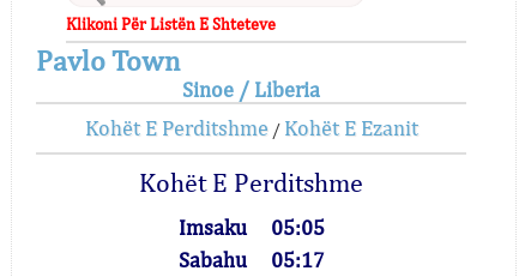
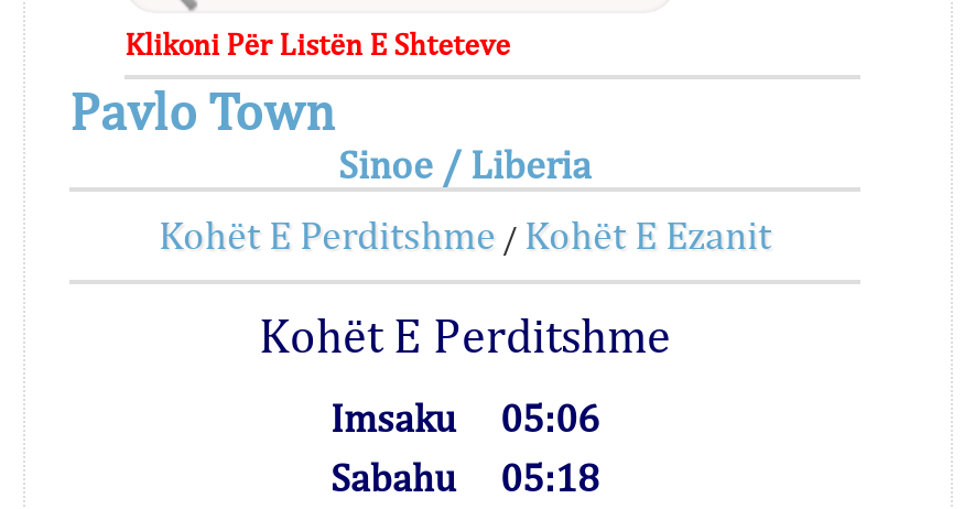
[178,215,324,240] Imsaku 05:05 -> [331,394,599,441] Imsaku 05:06
[178,247,324,272] Sabahu 05:17 -> [331,454,599,500] Sabahu 05:18

